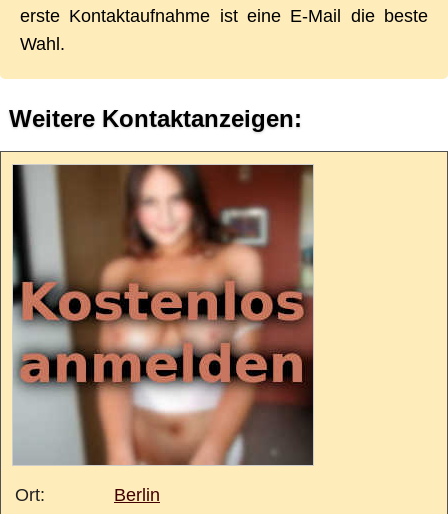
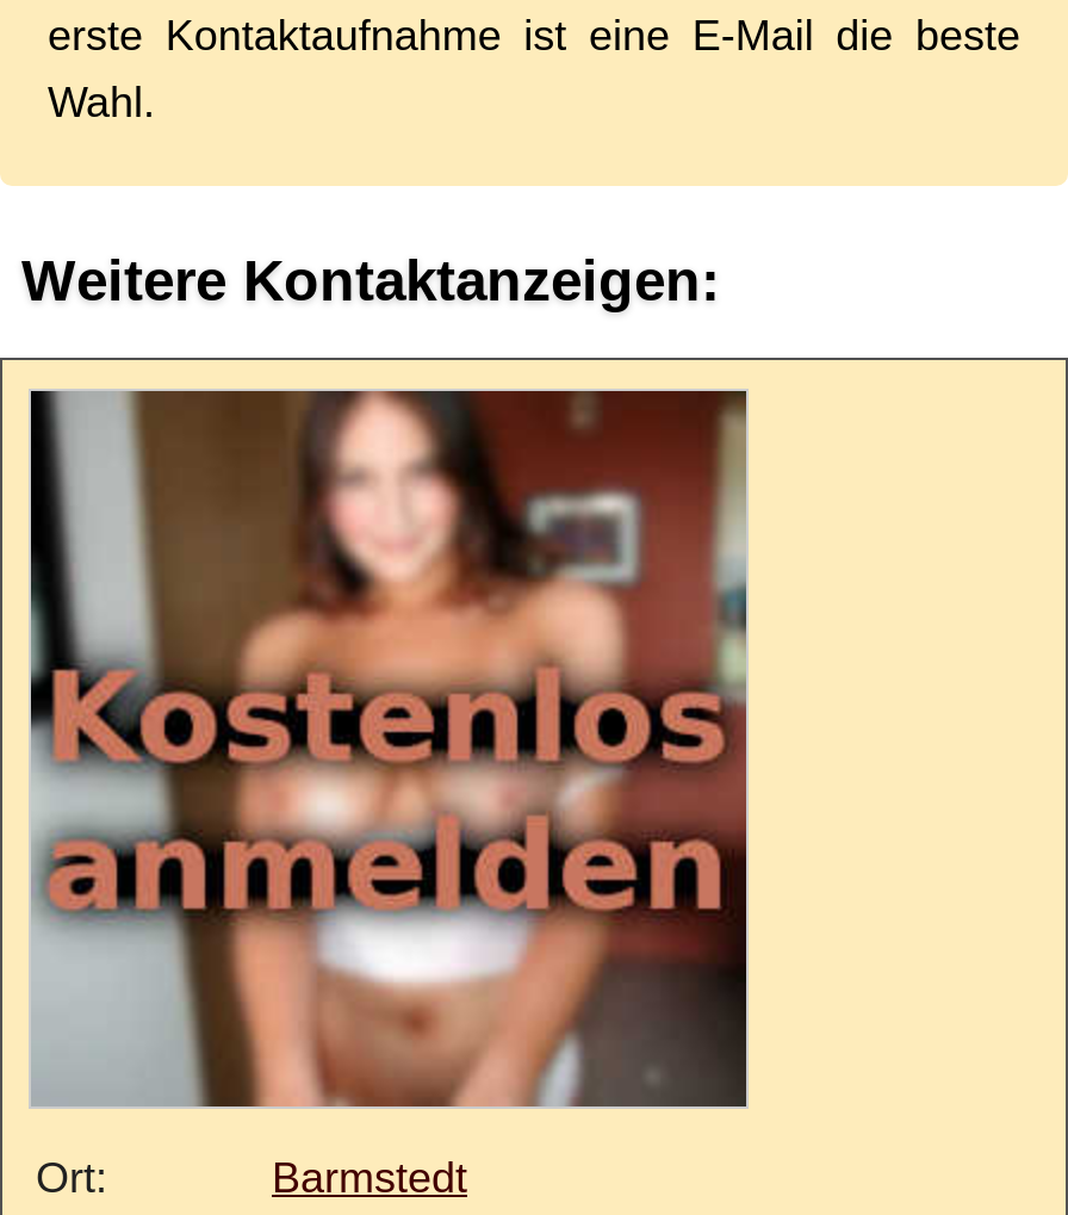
[114,485,160,505] Berlin -> [272,1154,467,1202] Barmstedt

